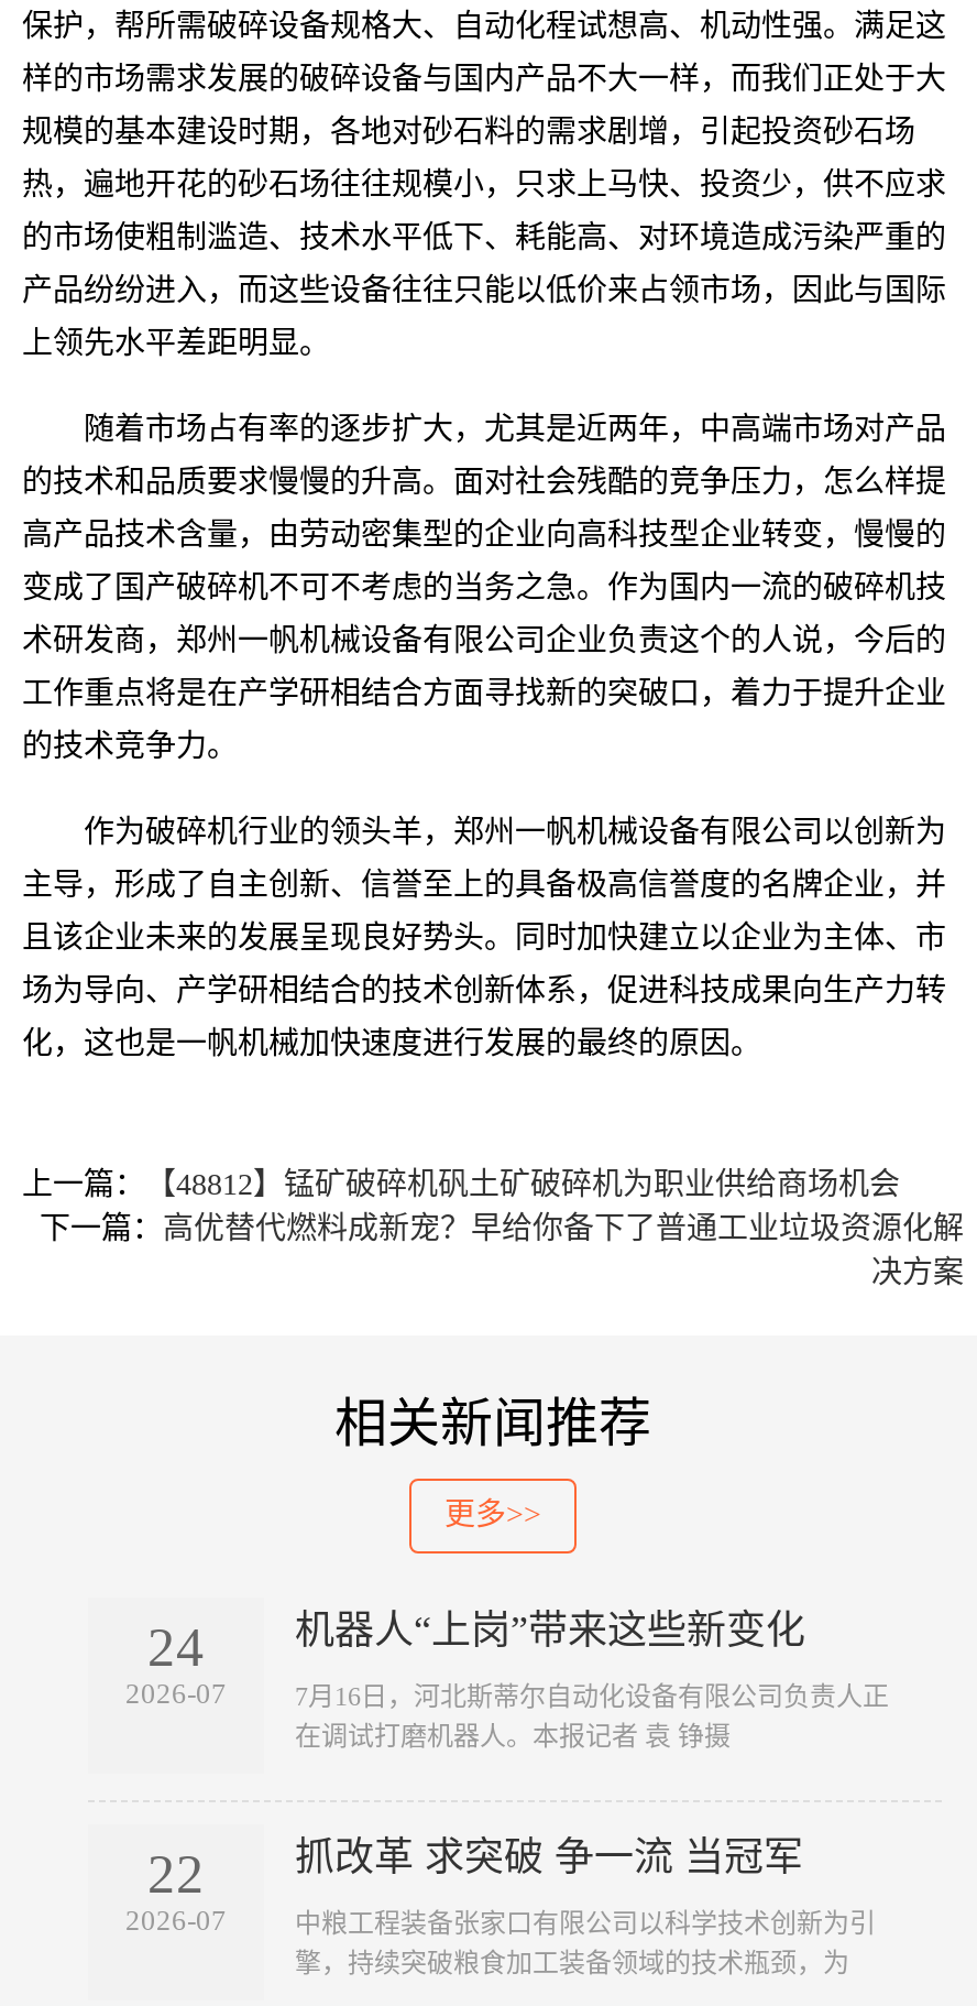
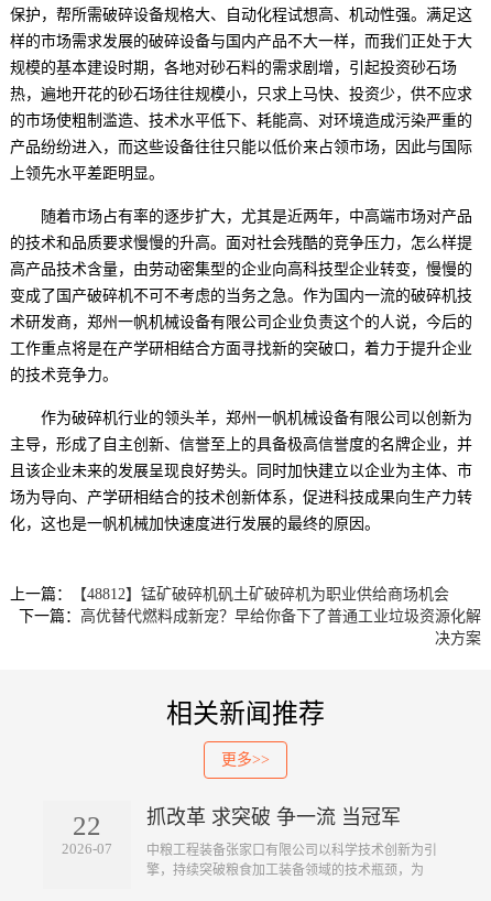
[125,1618,227,1710] 24 | 2026-07 -> none
[295,1608,889,1751] 机器人“上岗”带来这些新变化 | 7月16日，河北斯蒂尔自动化设备有限公司负责人正 | 在调试打磨机器人。本报记者 袁 铮摄 -> none

